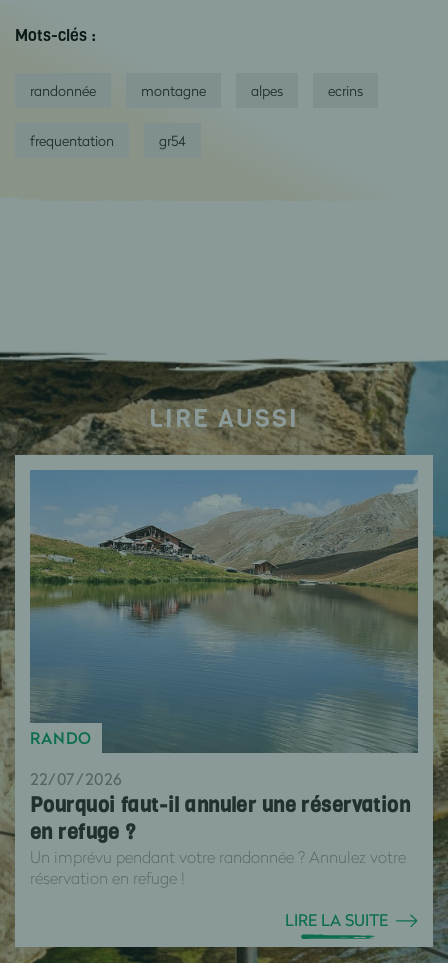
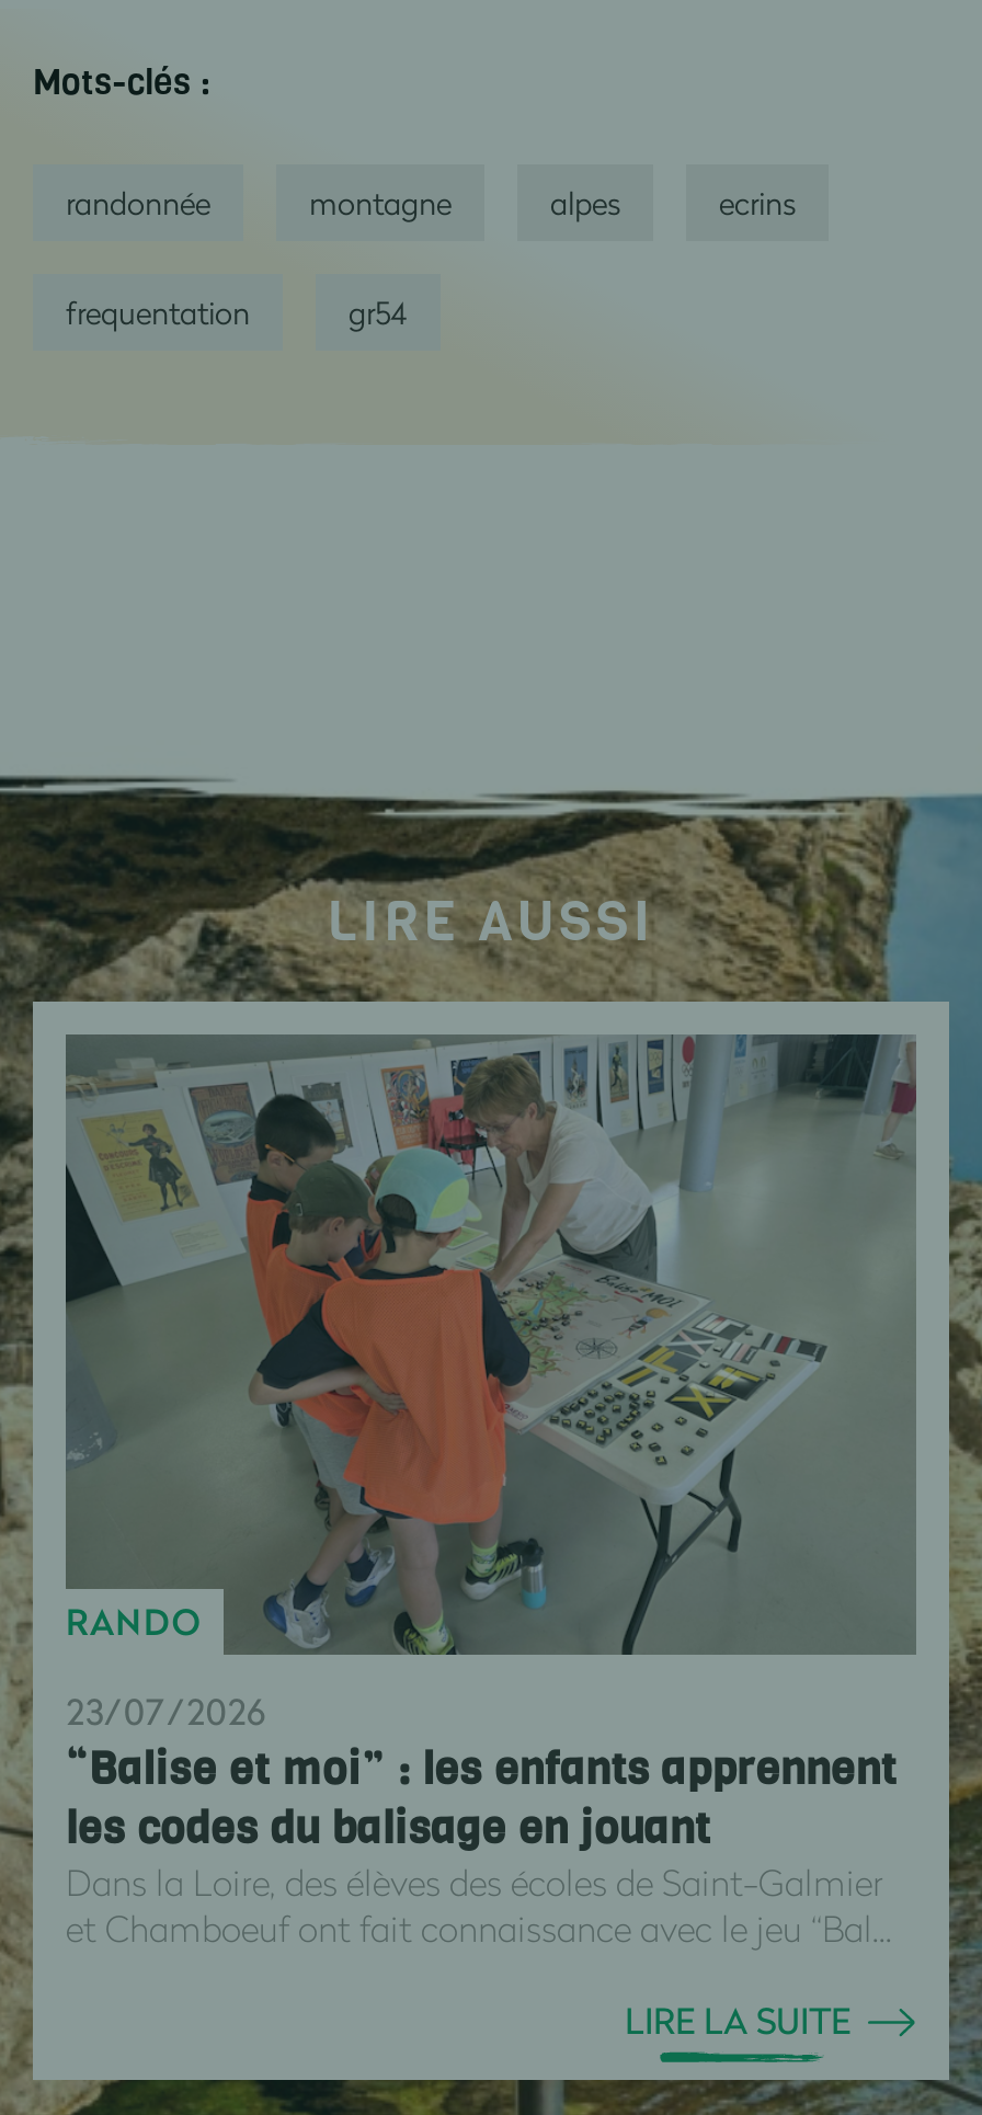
[29,470,418,888] [image] | 22/07/2026 | Pourquoi faut-il annuler une réservation | en refuge ? | Un imprévu pendant votre randonnée ? Annulez votre | réservation en refuge ! -> [64,1032,918,1950] [image] | 23/07/2026 | “Balise et moi” : les enfants apprennent | les codes du balisage en jouant | Dans la Loire, des élèves des écoles de Saint-Galmier | et Chamboeuf ont fait connaissance avec le jeu “Bal...

